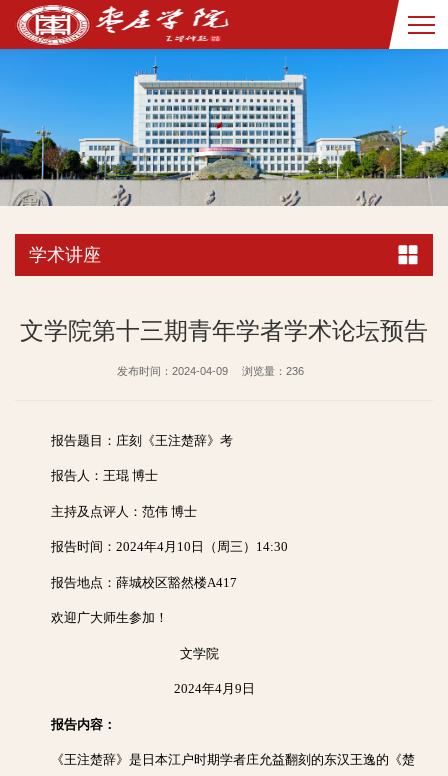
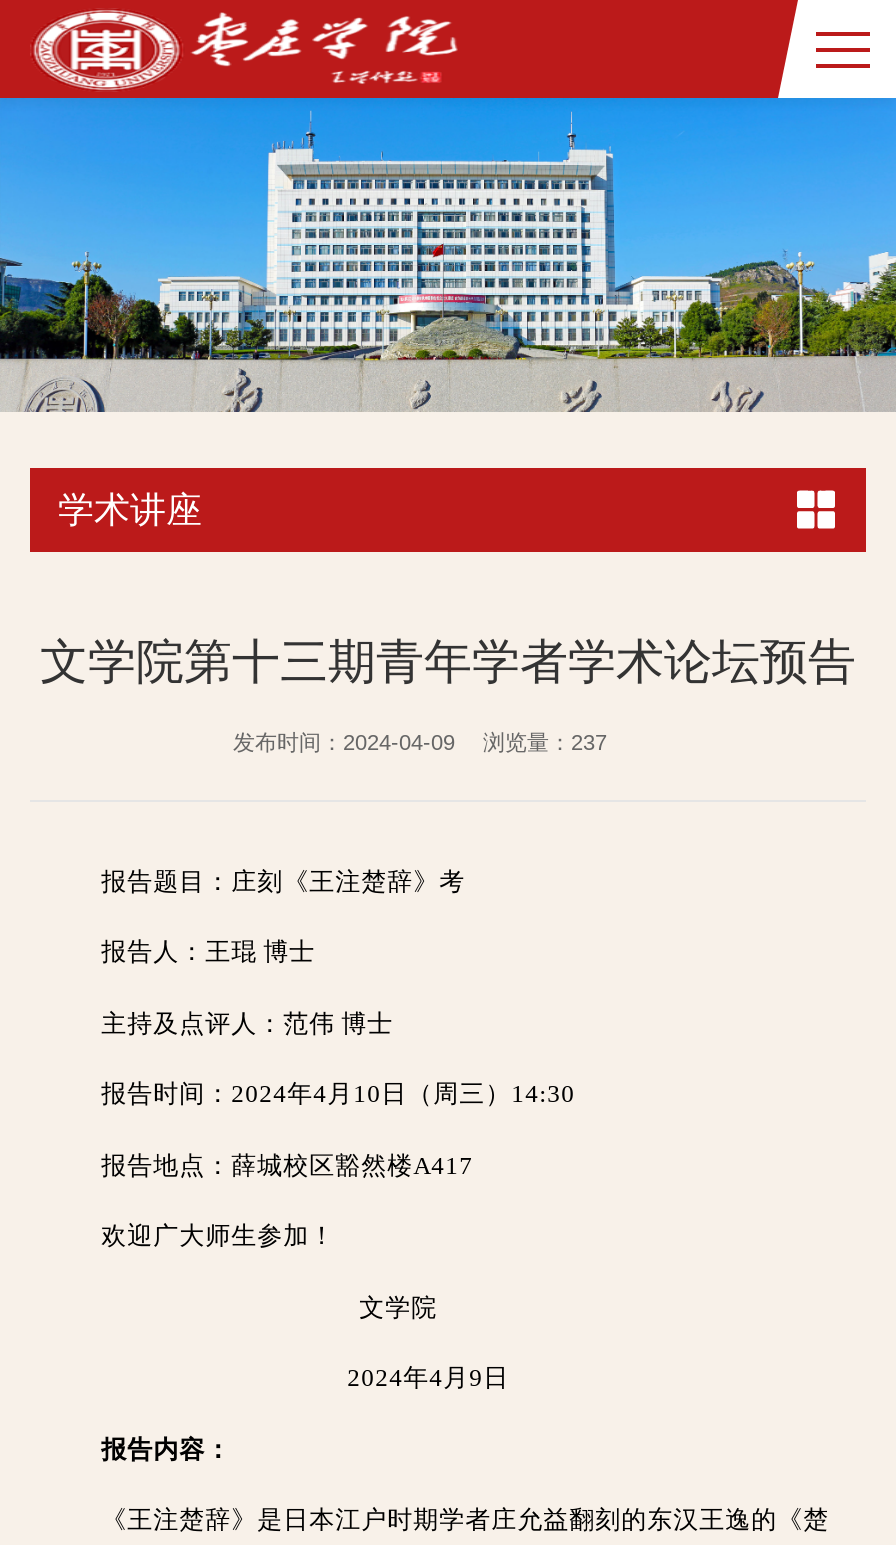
[116,365,303,377] 发布时间：2024-04-09 浏览量：236 -> [233,731,607,755] 发布时间：2024-04-09 浏览量：237

